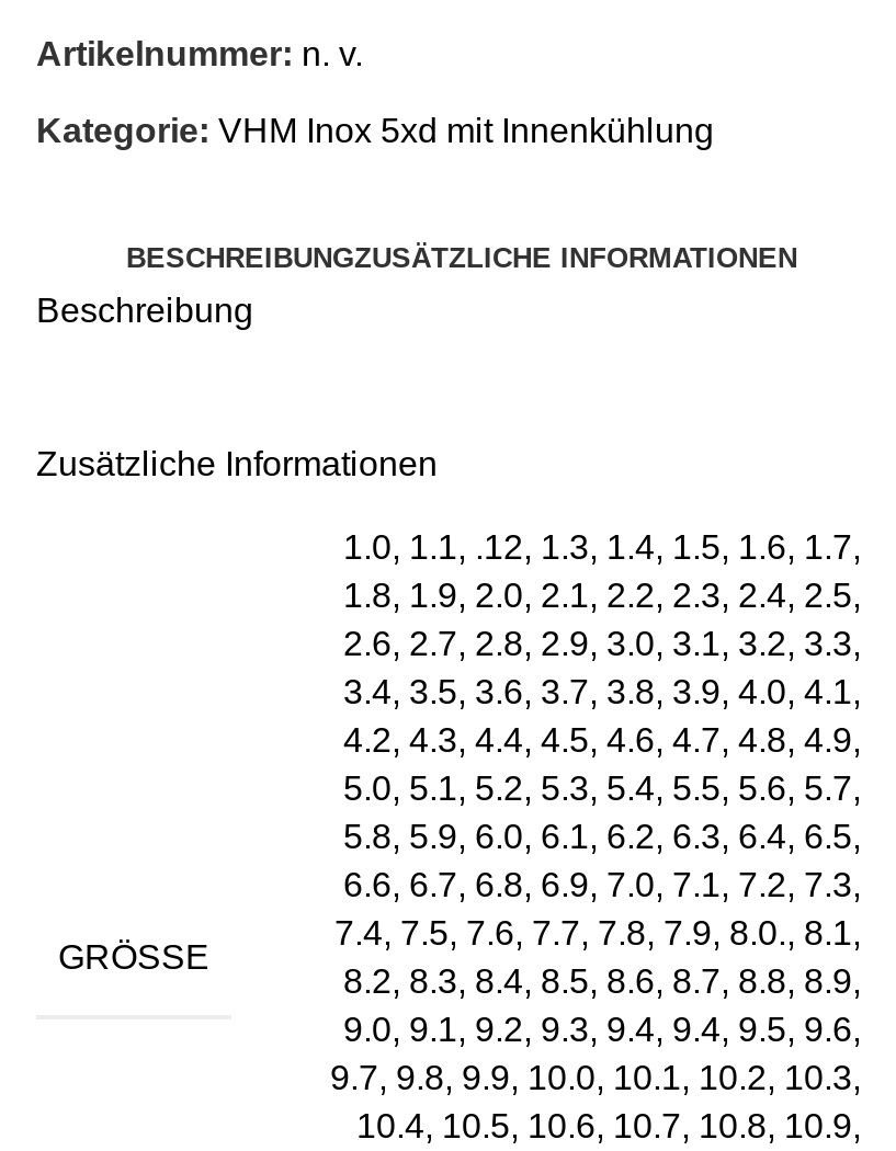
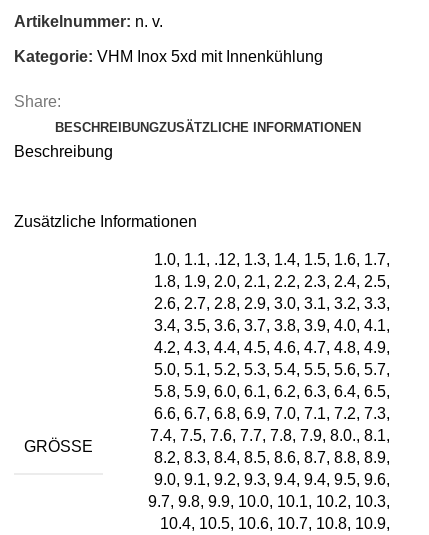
none -> [14,93,61,110] Share:

